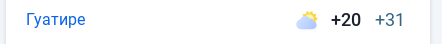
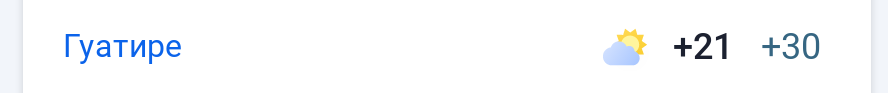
[331,9,361,30] +20 -> [673,25,733,67] +21
[375,9,405,30] +31 -> [761,25,821,67] +30

